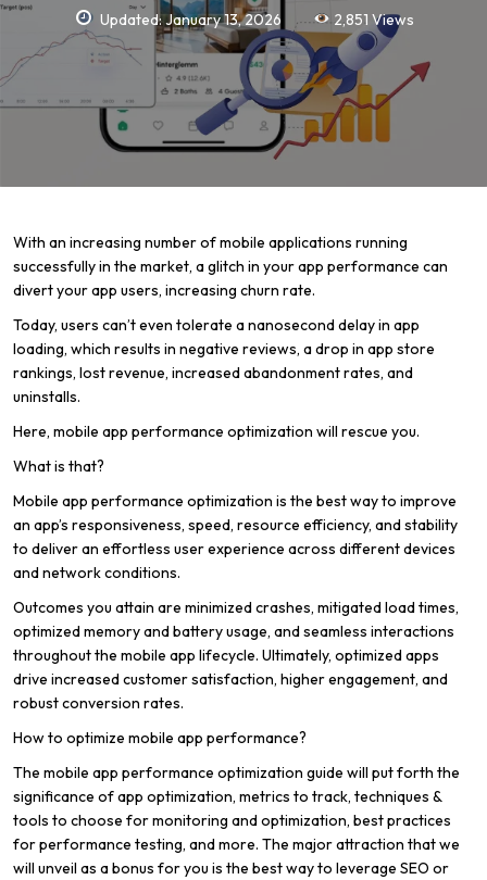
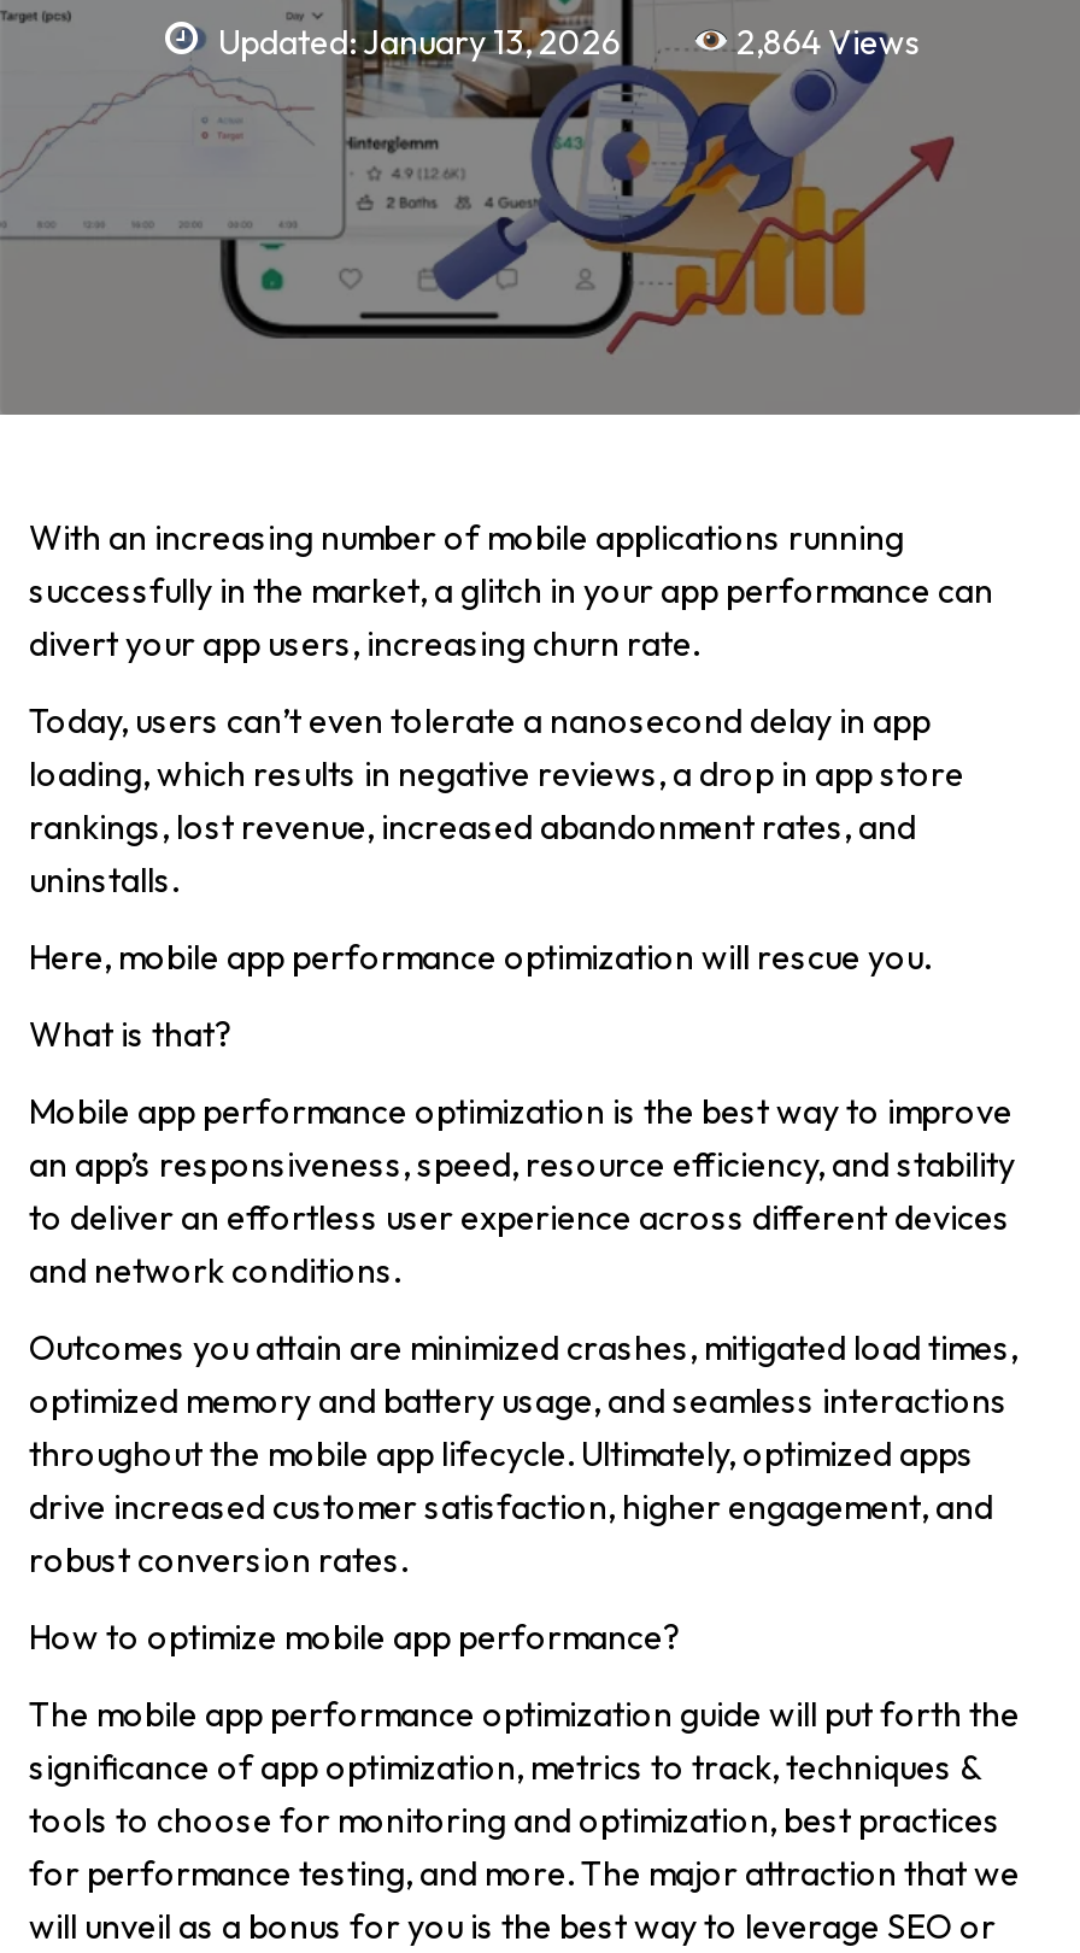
[330,9,414,29] 2,851 Views -> [729,20,922,64] 2,864 Views

